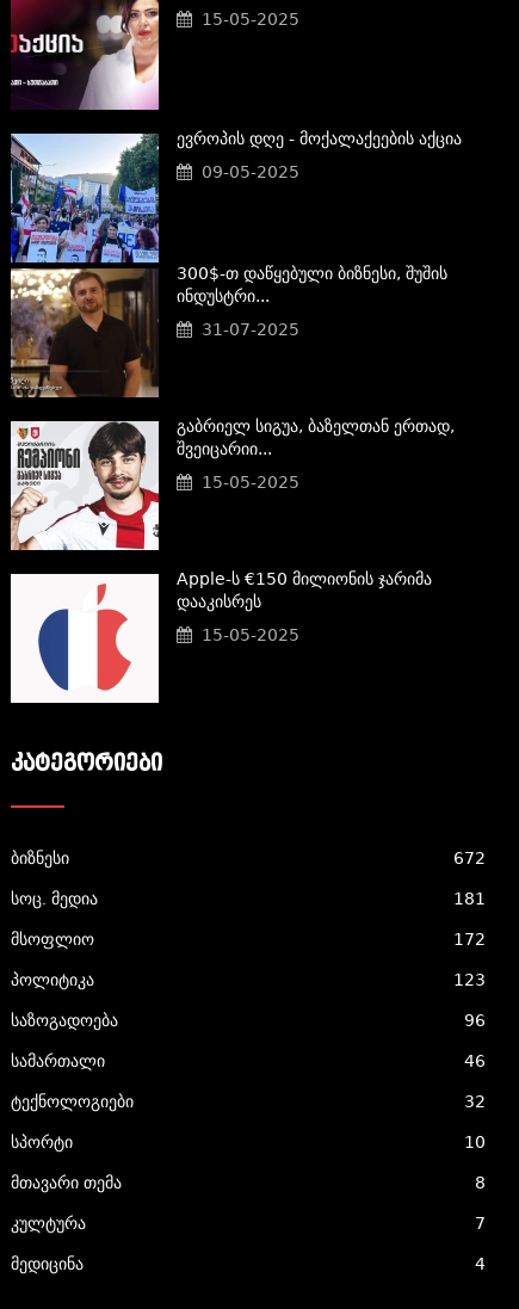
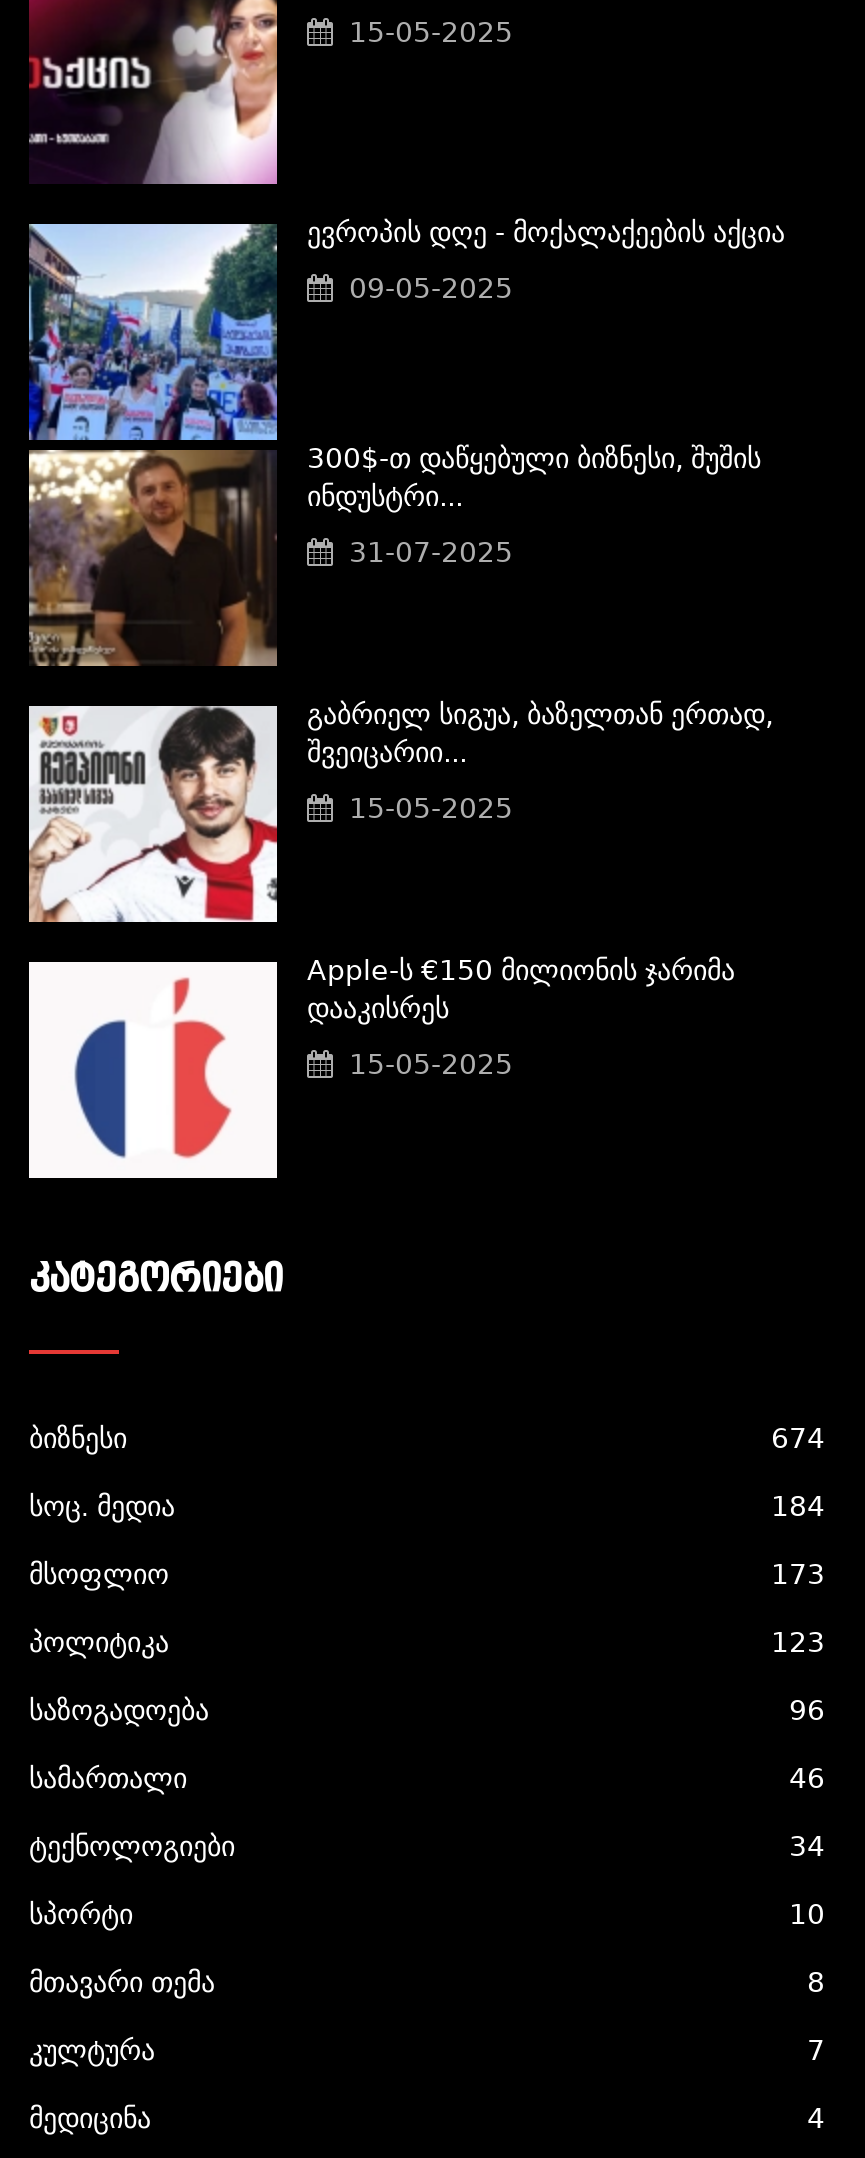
[453,848,486,867] 672 -> [771,1421,825,1453] 674
[453,889,486,908] 181 -> [771,1489,825,1521] 184
[453,929,486,948] 172 -> [771,1557,825,1589] 173
[464,1091,486,1111] 32 -> [789,1829,825,1861] 34

